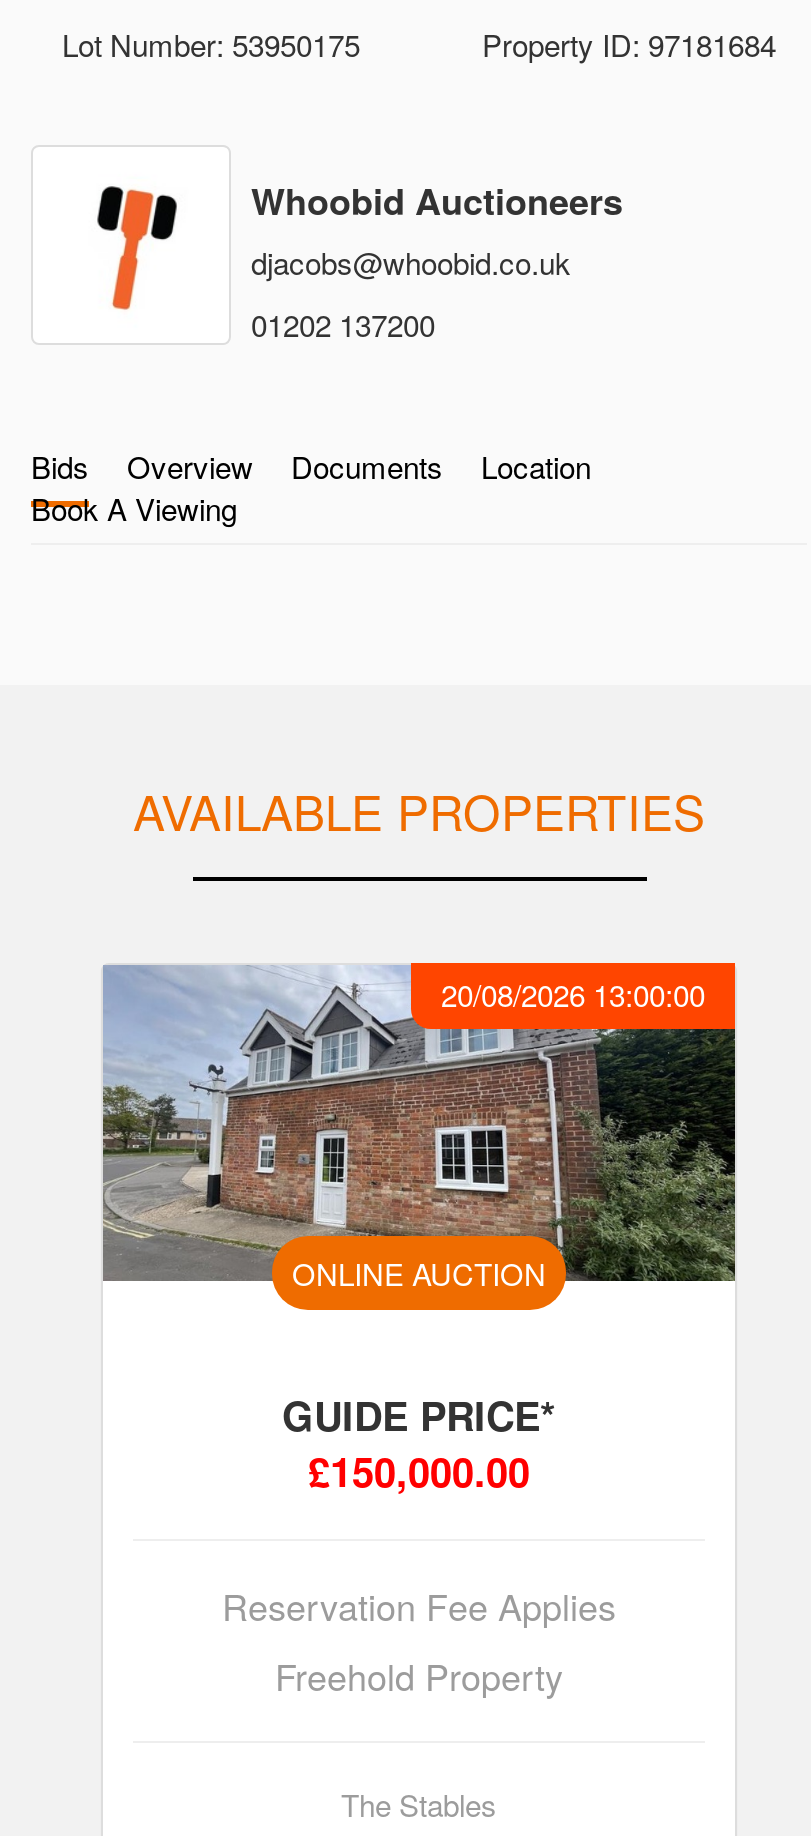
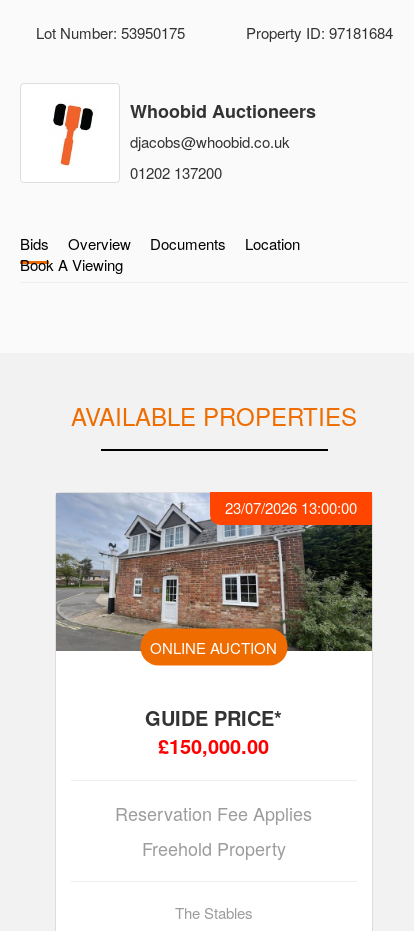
[441,972,705,1014] 20/08/2026 13:00:00 -> [225,496,357,517] 23/07/2026 13:00:00

